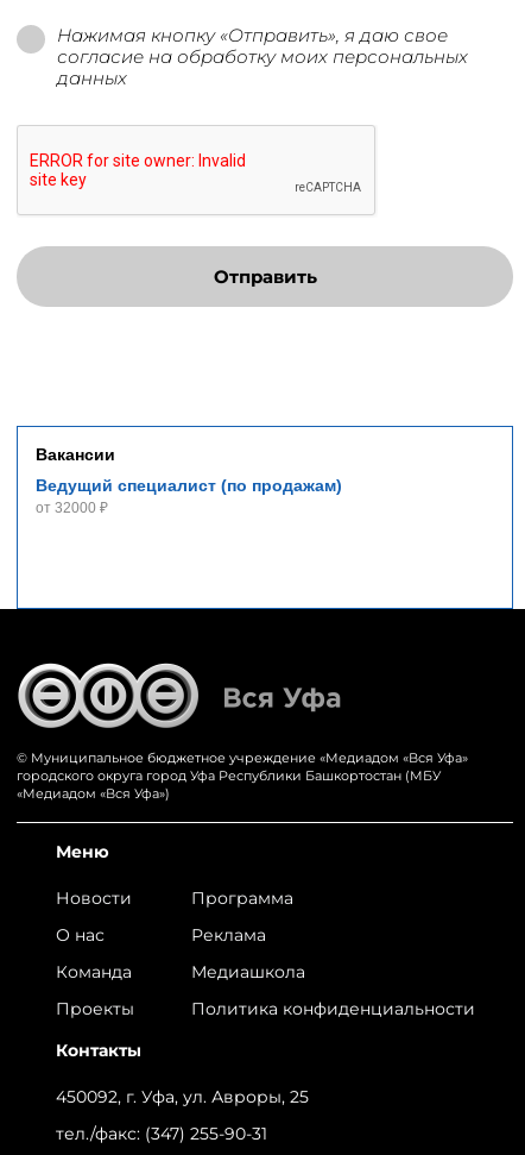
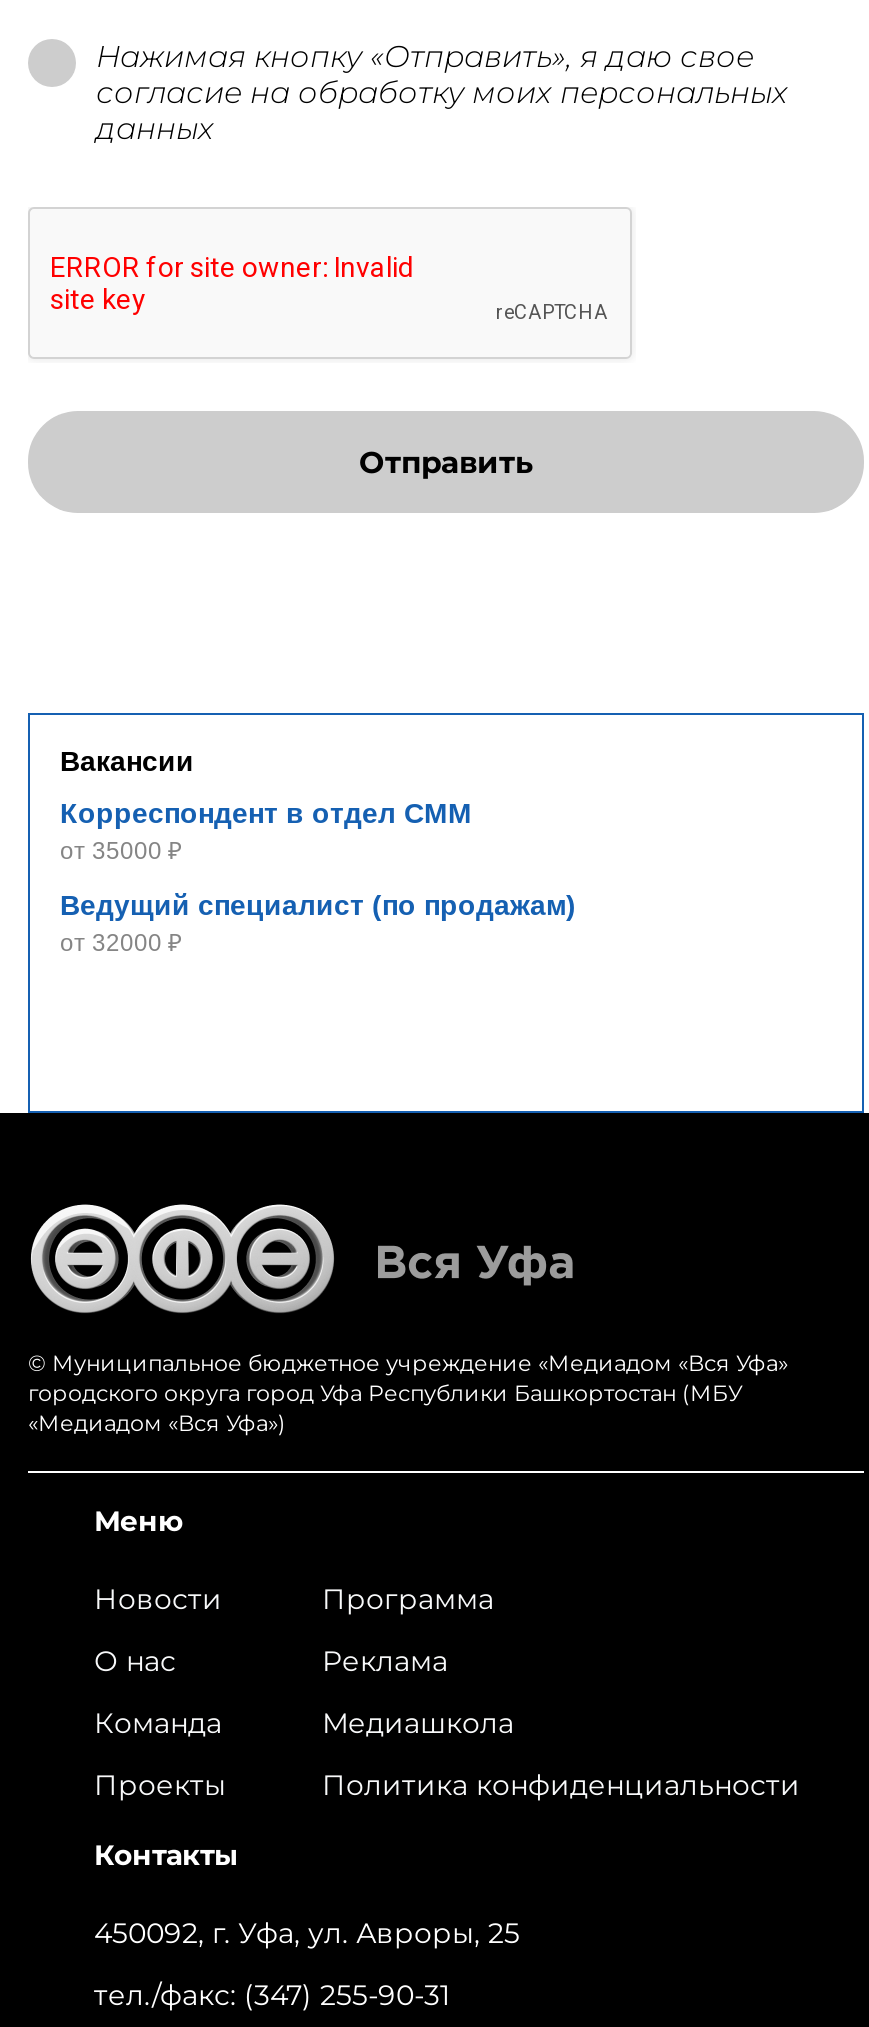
none -> [60,797,472,865] Корреспондент в отдел СММ | от 35000 ₽

